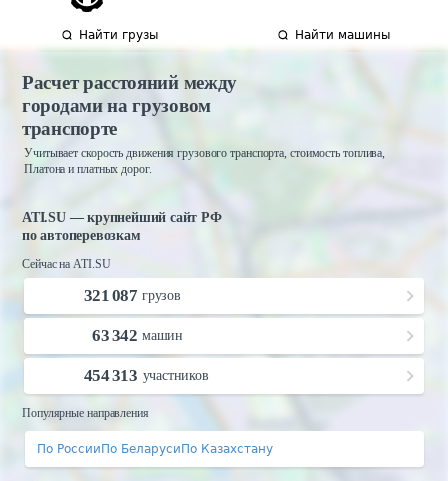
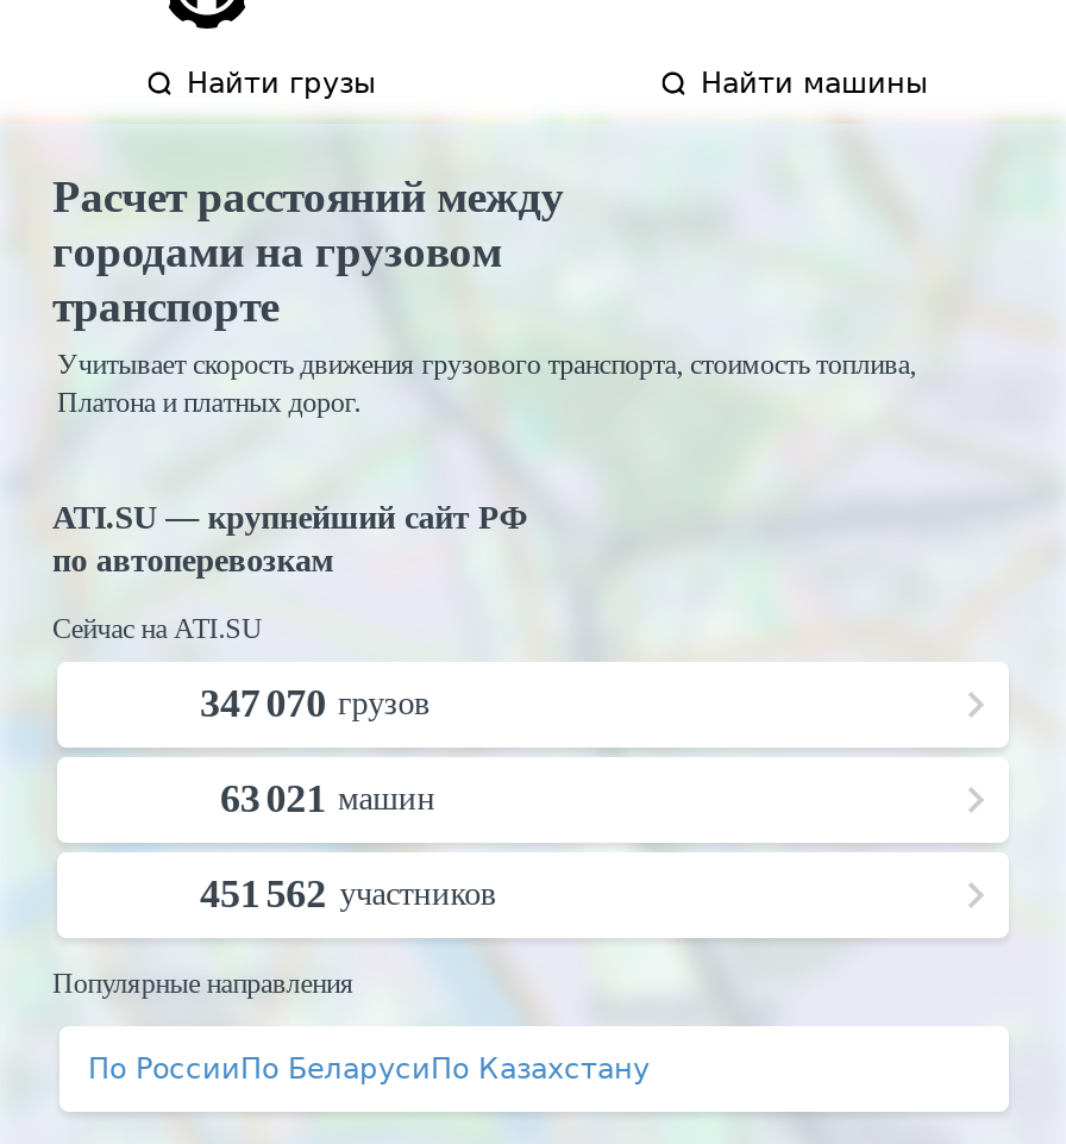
[84,286,181,305] 321 087 грузов -> [200,681,430,726] 347 070 грузов
[92,326,183,345] 63 342 машин -> [220,776,435,821] 63 021 машин
[84,366,209,385] 454 313 участников -> [200,871,497,917] 451 562 участников

